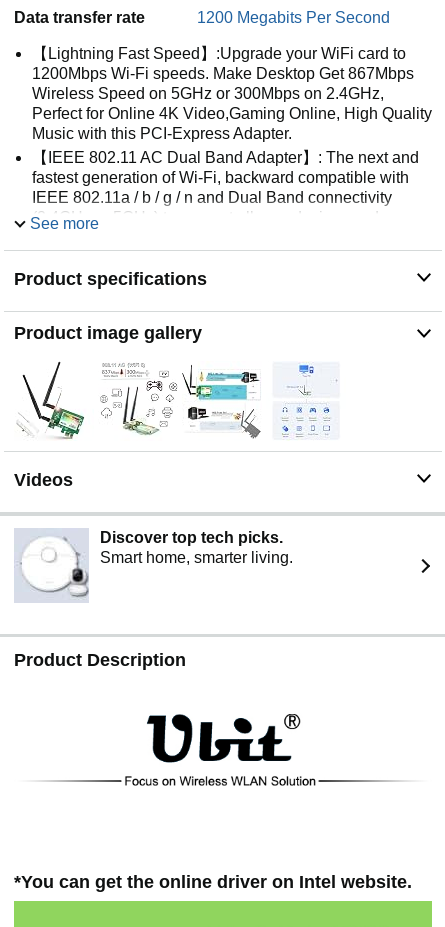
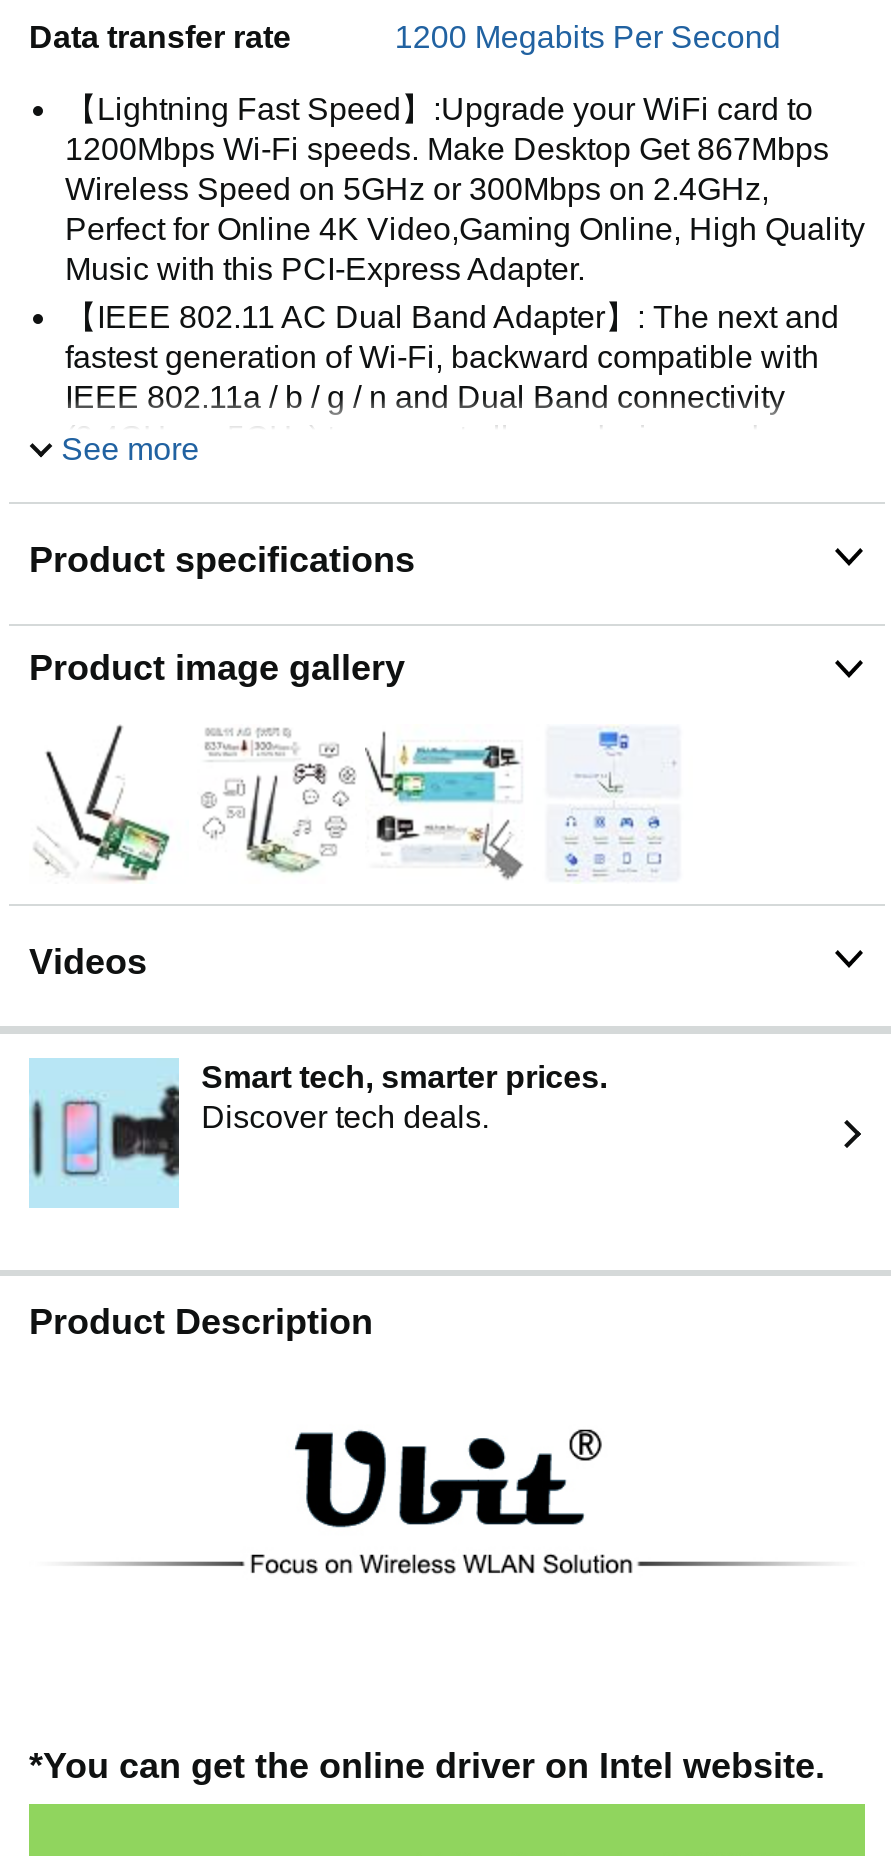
[15,529,293,601] [image] | Discover top tech picks. | Smart home, smarter living. -> [29,1060,607,1206] [image] | Smart tech, smarter prices. | Discover tech deals.

